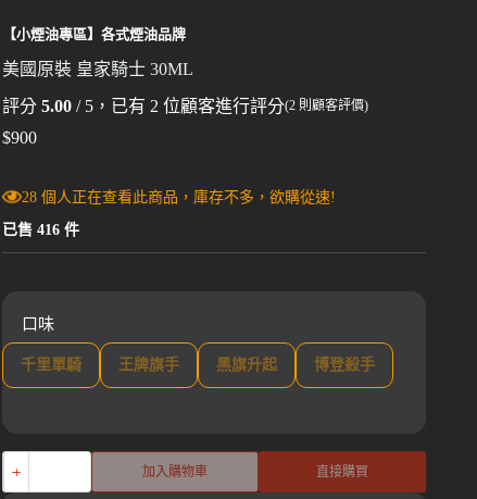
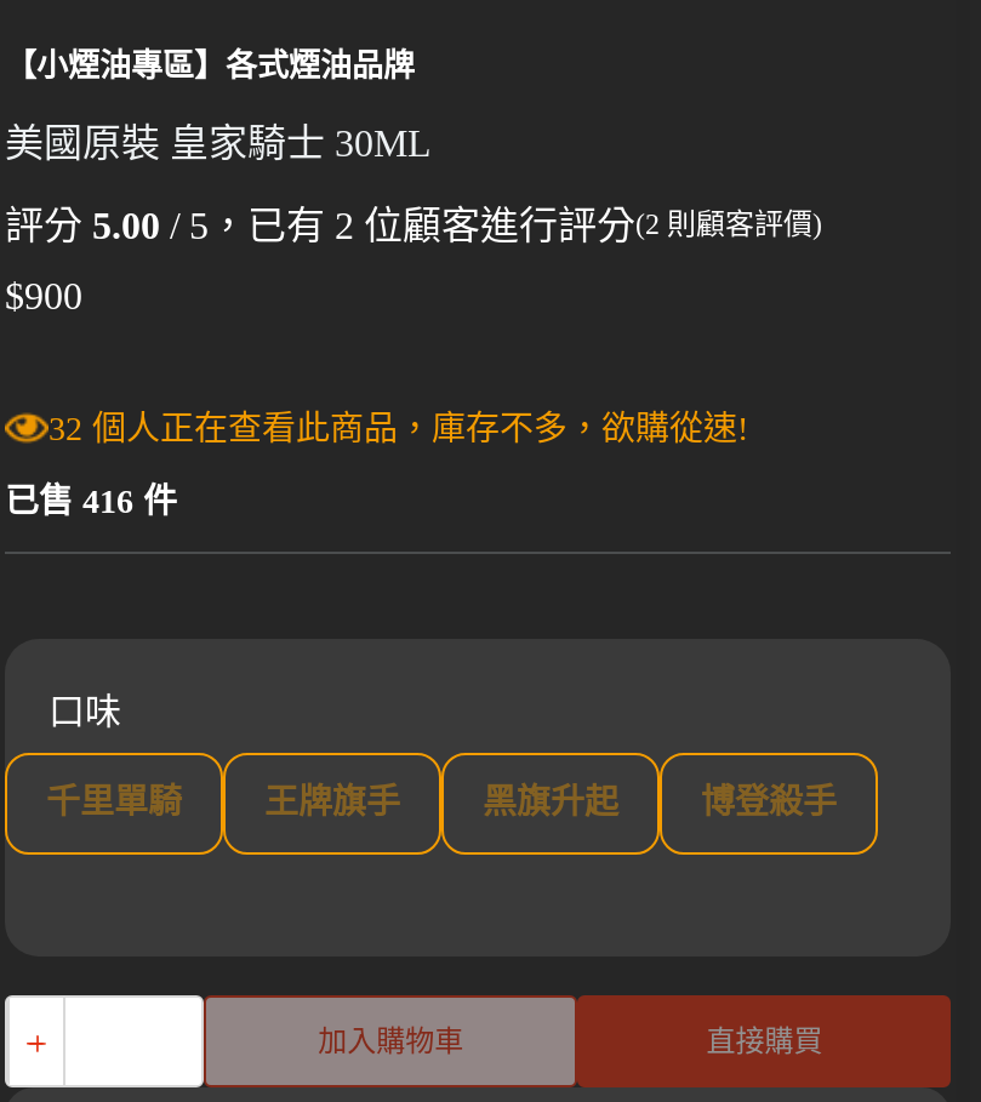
[22,189,336,205] 28 個人正在查看此商品，庫存不多，欲購從速! -> [49,410,749,447] 32 個人正在查看此商品，庫存不多，欲購從速!

